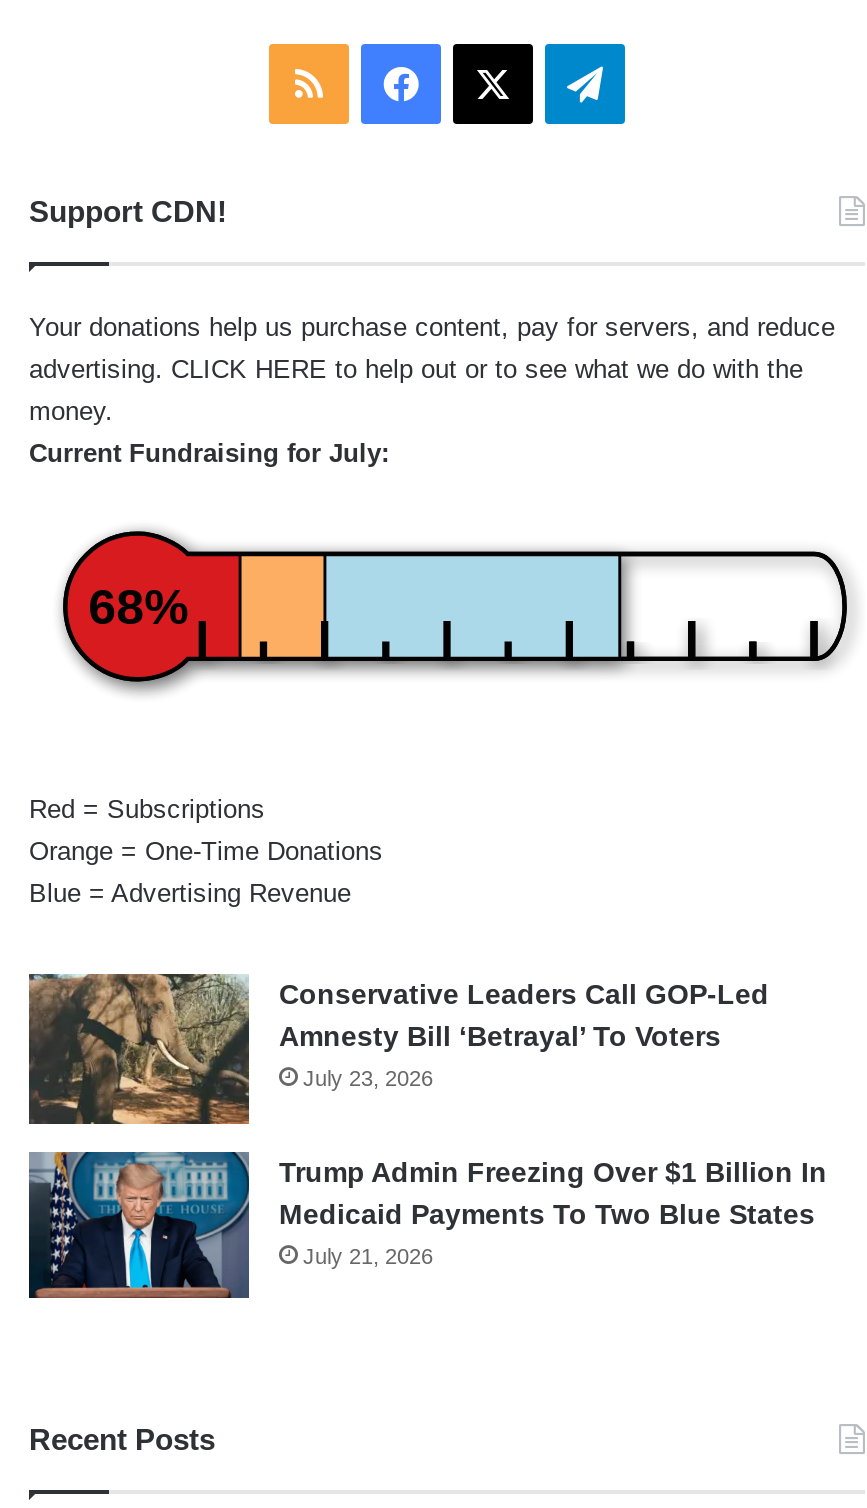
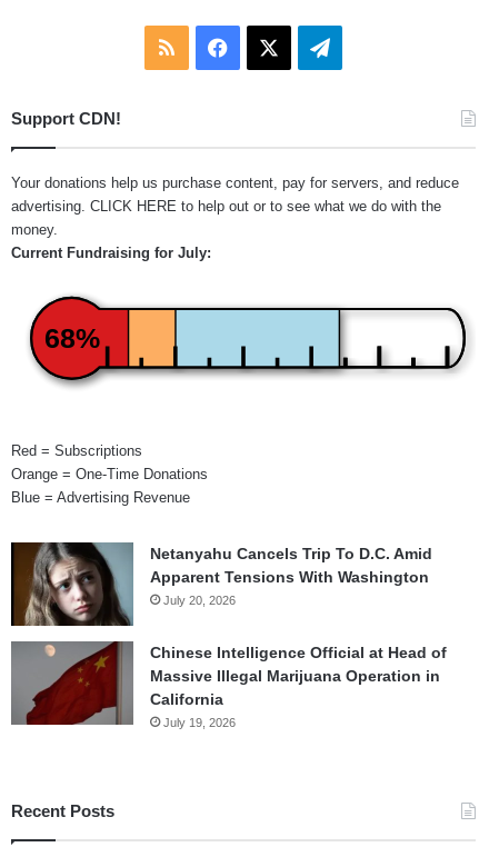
[27,971,769,1125] [image] | Conservative Leaders Call GOP-Led | Amnesty Bill ‘Betrayal’ To Voters | July 23, 2026 -> [11,541,432,627] [image] | Netanyahu Cancels Trip To D.C. Amid | Apparent Tensions With Washington | July 20, 2026
[27,1149,827,1299] [image] | Trump Admin Freezing Over $1 Billion In | Medicaid Payments To Two Blue States | July 21, 2026 -> [11,640,447,729] [image] | Chinese Intelligence Official at Head of | Massive Illegal Marijuana Operation in | California | July 19, 2026

